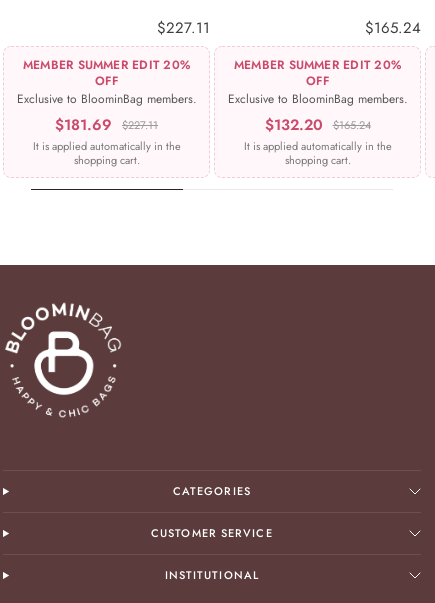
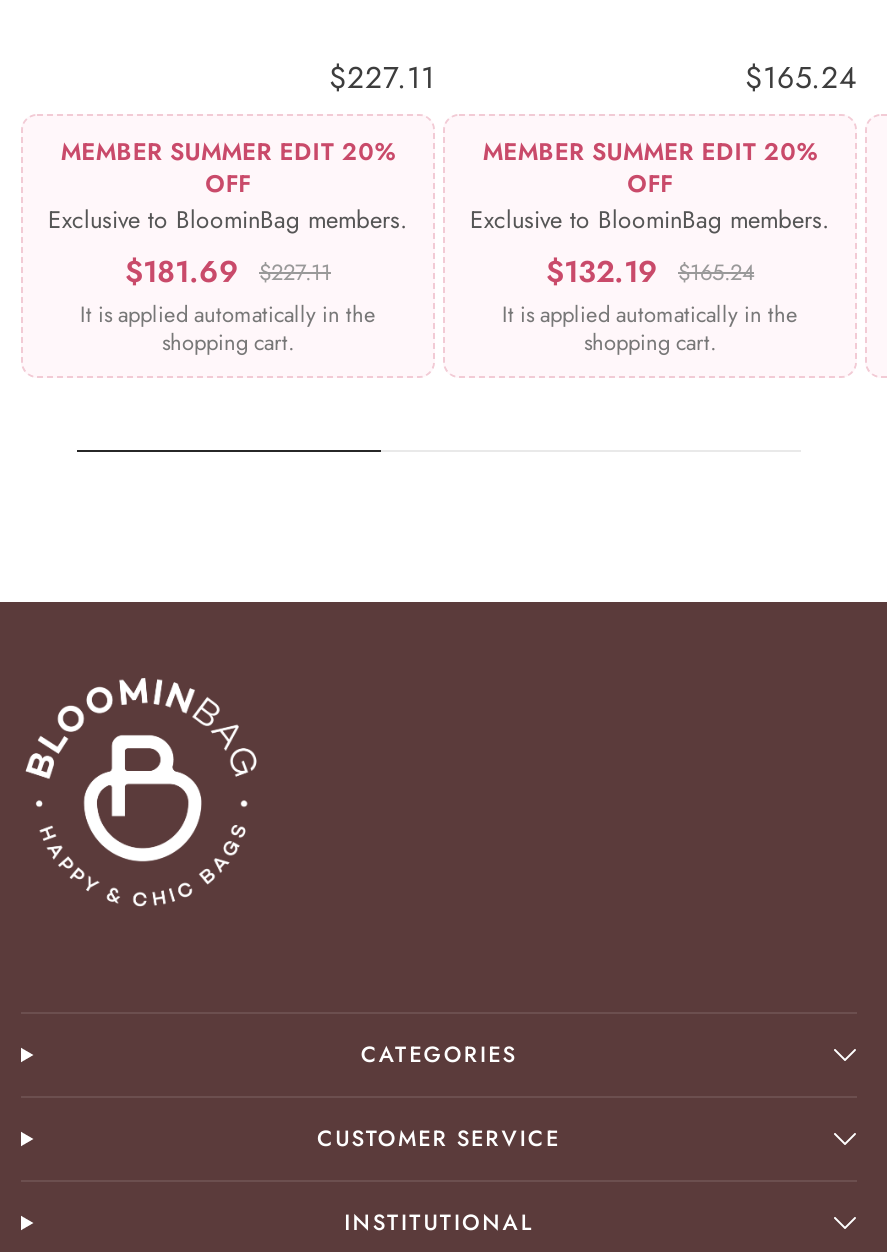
[264,114,370,136] $132.20 $165.24 -> [546,250,754,294] $132.19 $165.24

